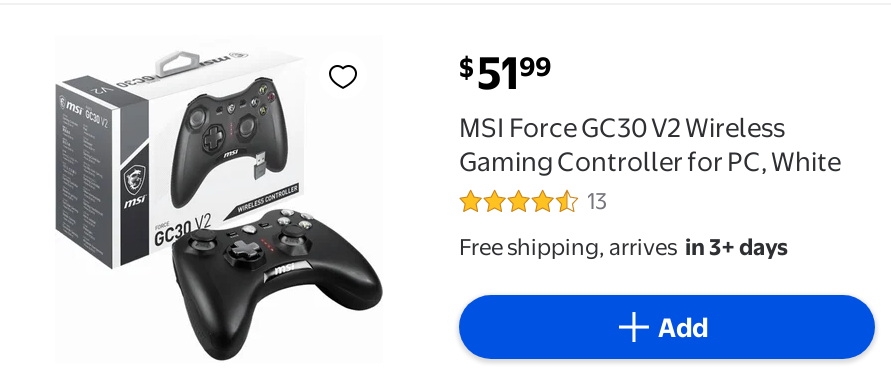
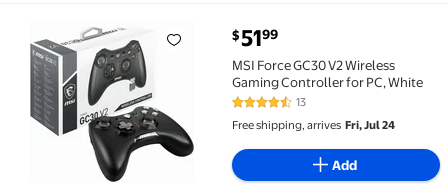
[459,233,789,261] Free shipping, arrives in 3+ days -> [232,118,395,132] Free shipping, arrives Fri, Jul 24

